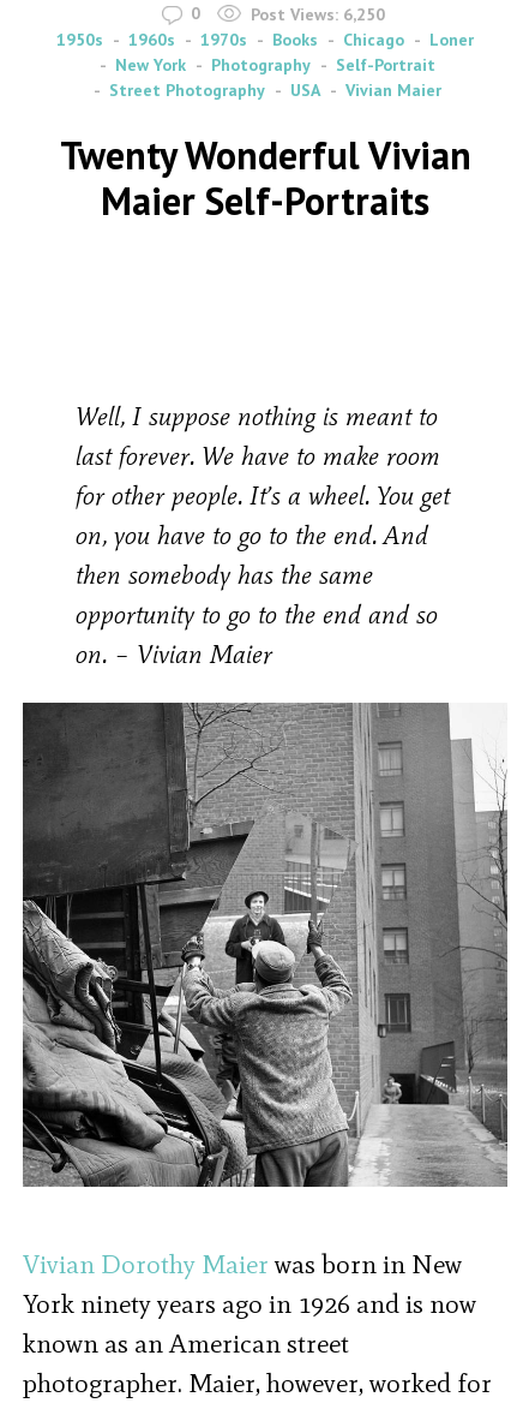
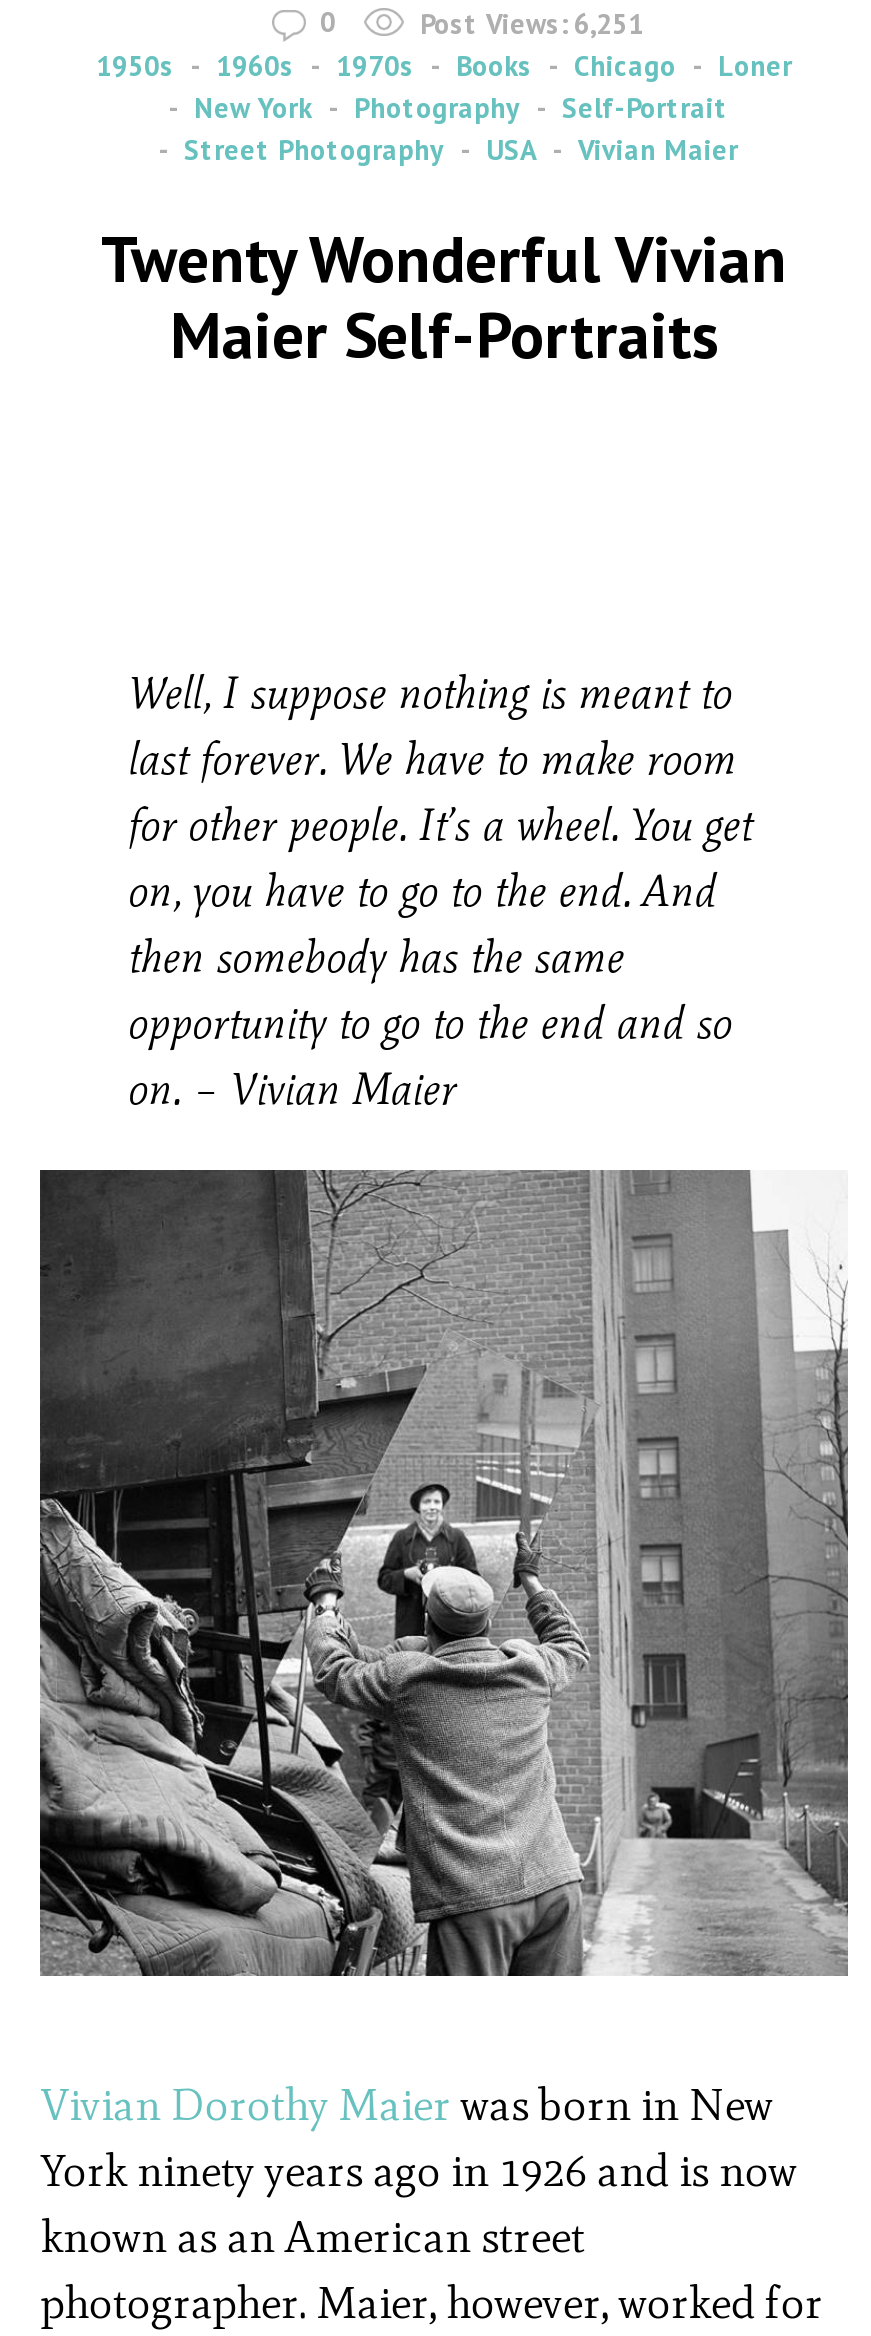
[251,3,385,25] Post Views: 6,250 -> [420,5,644,41] Post Views: 6,251

